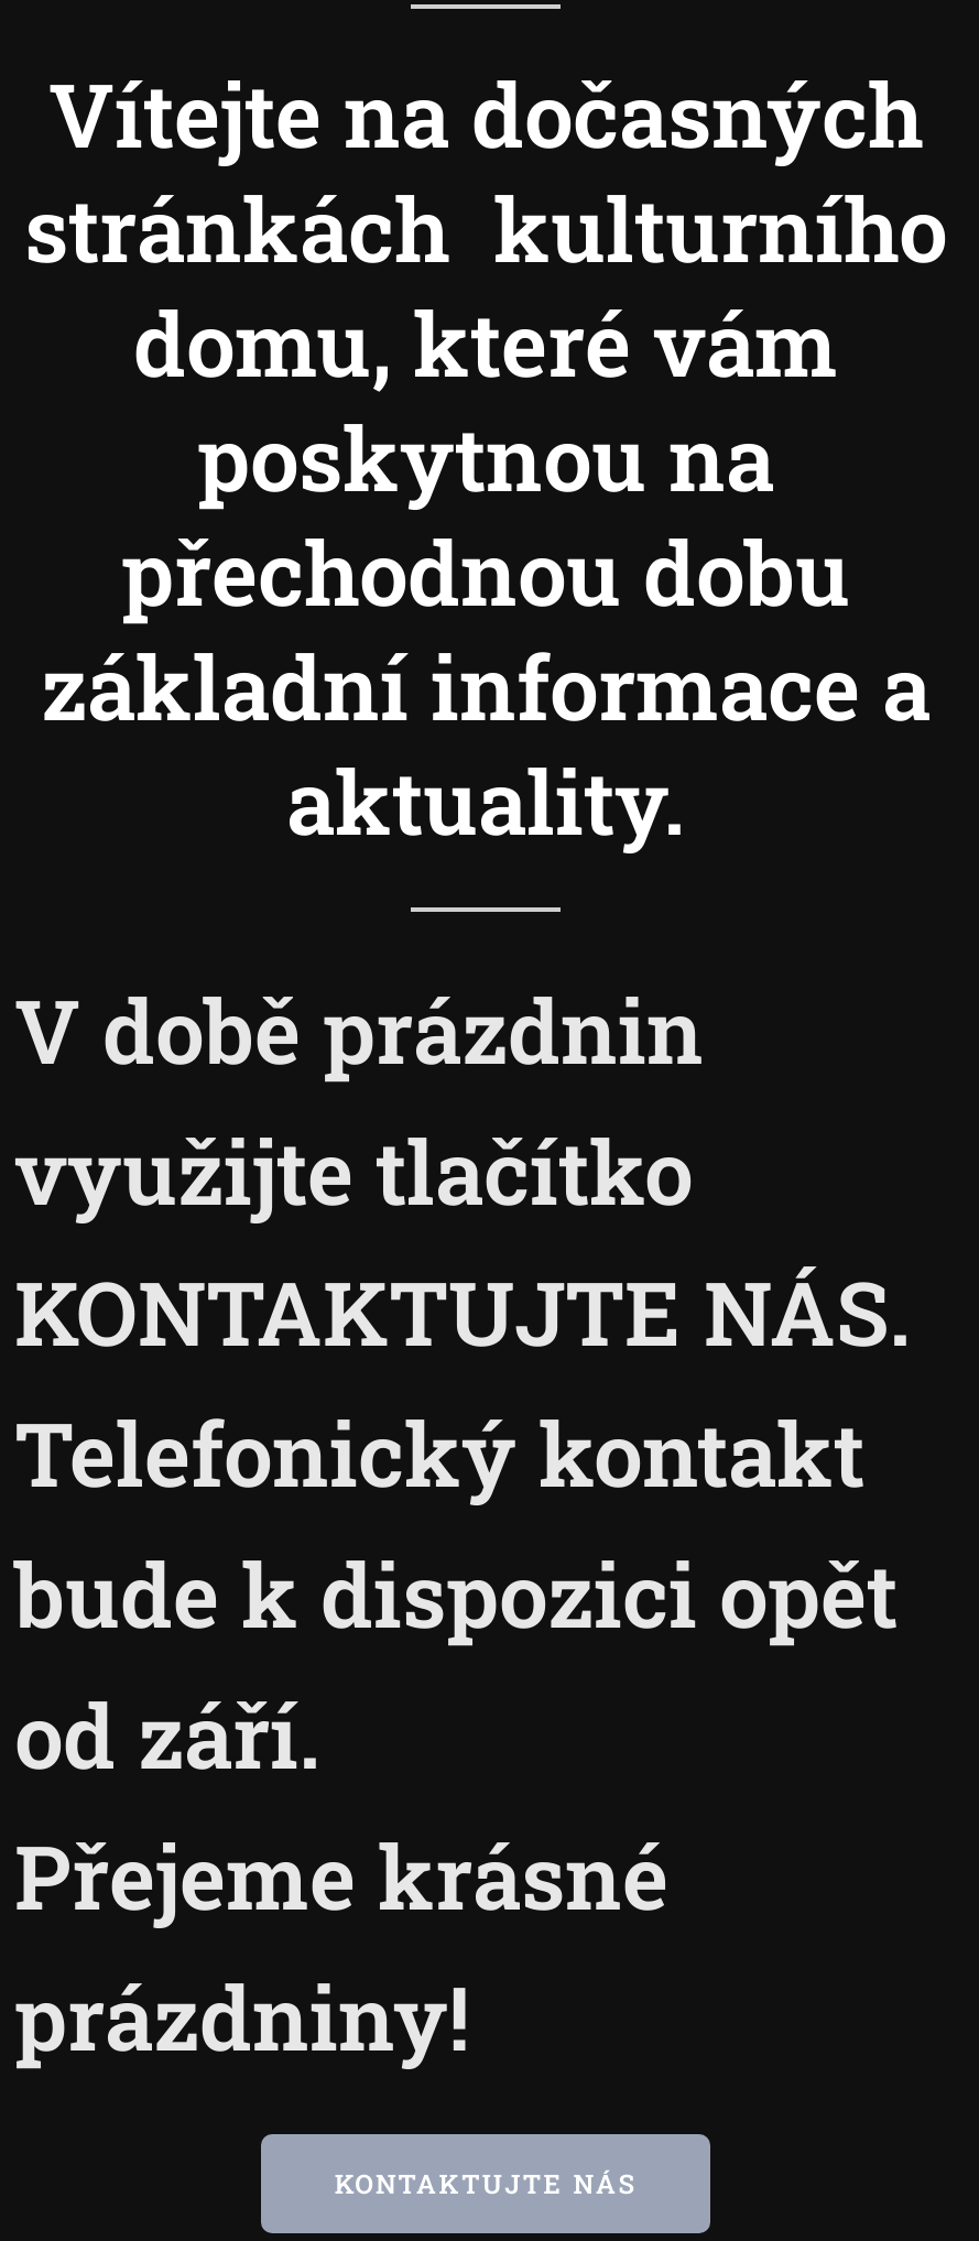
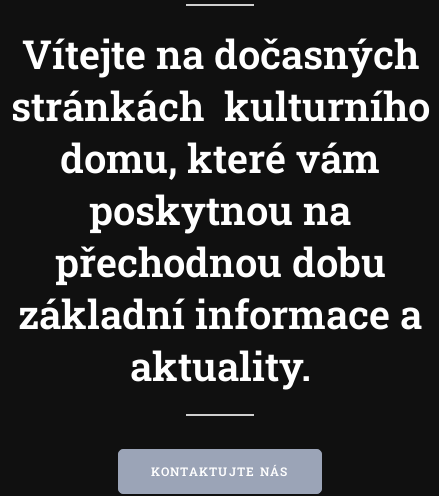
[14,971,911,2075] V době prázdnin | využijte tlačítko | KONTAKTUJTE NÁS. | Telefonický kontakt | bude k dispozici opět | od září. | Přejeme krásné | prázdniny! -> none

